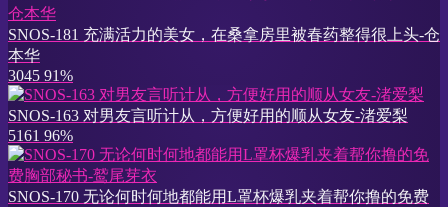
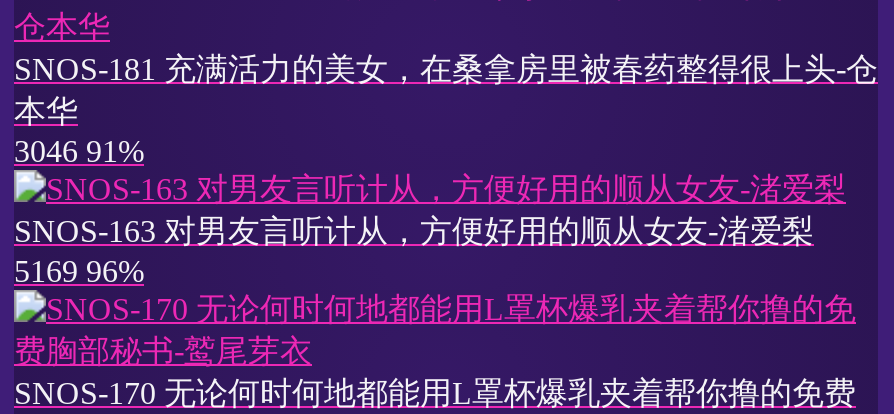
[8,67,73,84] 3045 91% -> [14,133,144,167] 3046 91%
[8,127,73,144] 5161 96% -> [14,253,144,287] 5169 96%

